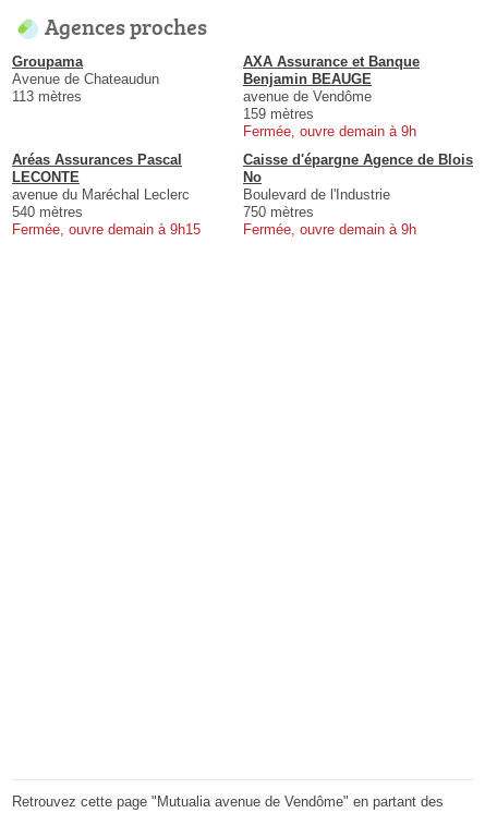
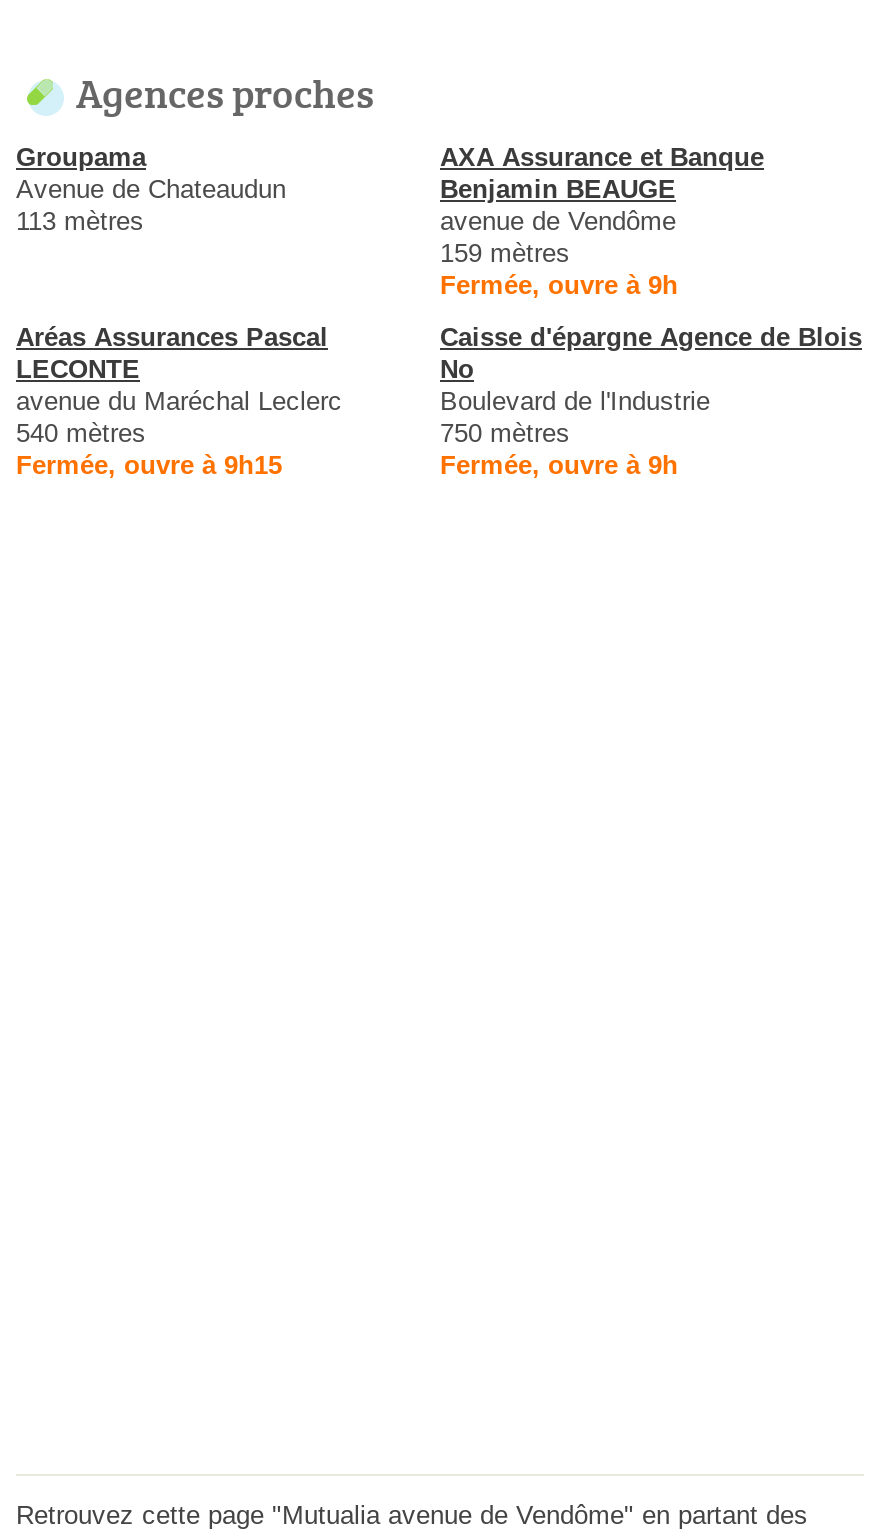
[243,123,416,139] Fermée, ouvre demain à 9h -> [440,270,678,300] Fermée, ouvre à 9h
[12,221,201,237] Fermée, ouvre demain à 9h15 -> [16,450,282,480] Fermée, ouvre à 9h15
[243,221,416,237] Fermée, ouvre demain à 9h -> [440,450,678,480] Fermée, ouvre à 9h

